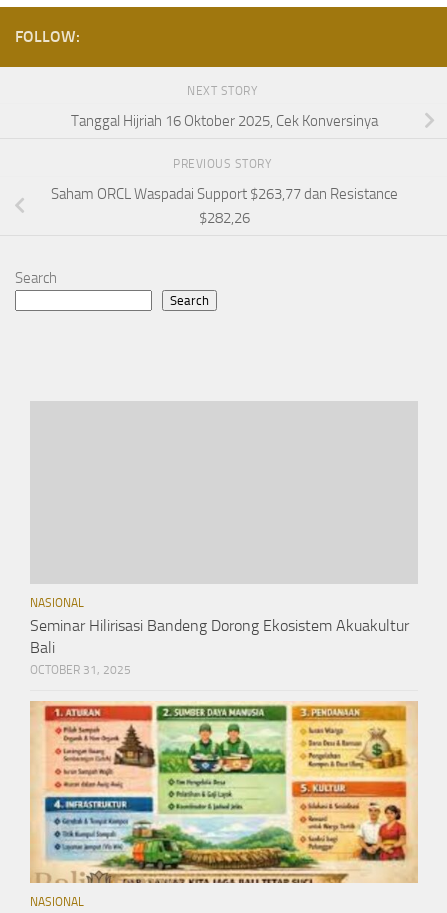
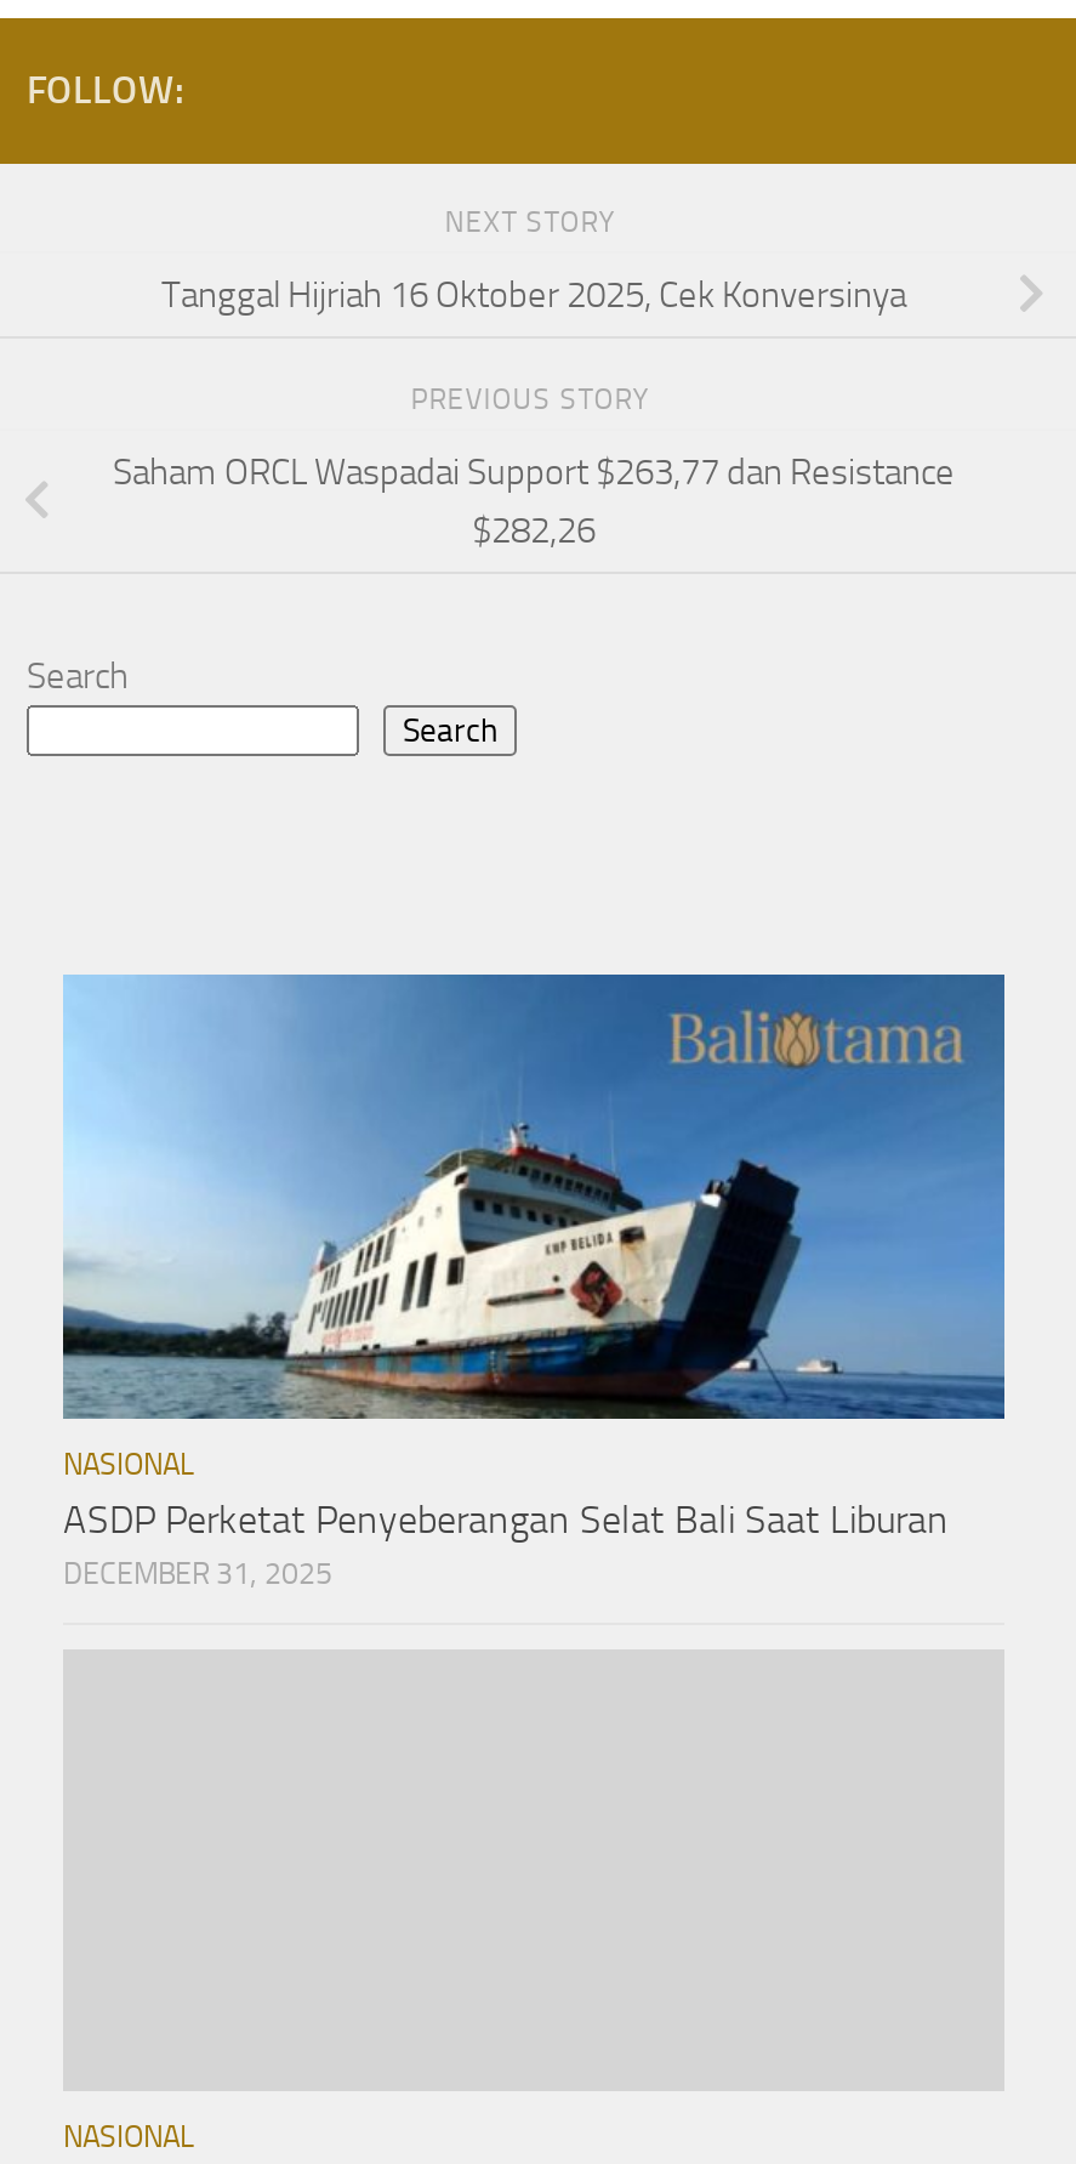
none -> [61,972,1007,1421] [image]
[30,615,409,676] Seminar Hilirisasi Bandeng Dorong Ekosistem Akuakultur | Bali | OCTOBER 31, 2025 -> [63,1495,949,1590] ASDP Perketat Penyeberangan Selat Bali Saat Liburan | DECEMBER 31, 2025
[30,701,418,884] [image] -> none

